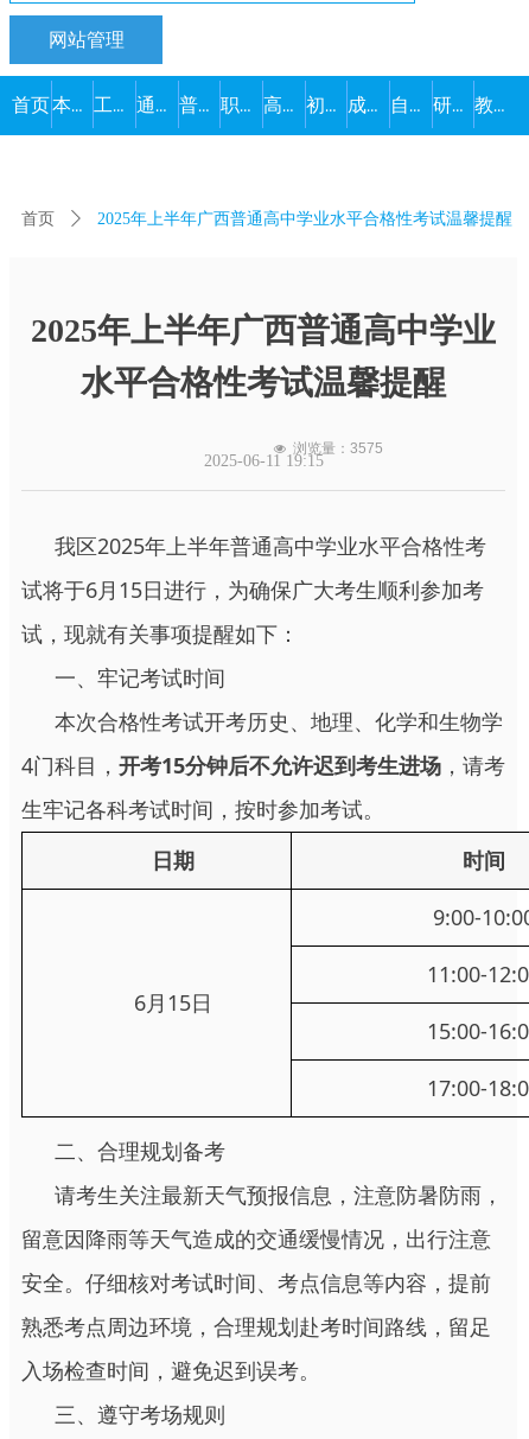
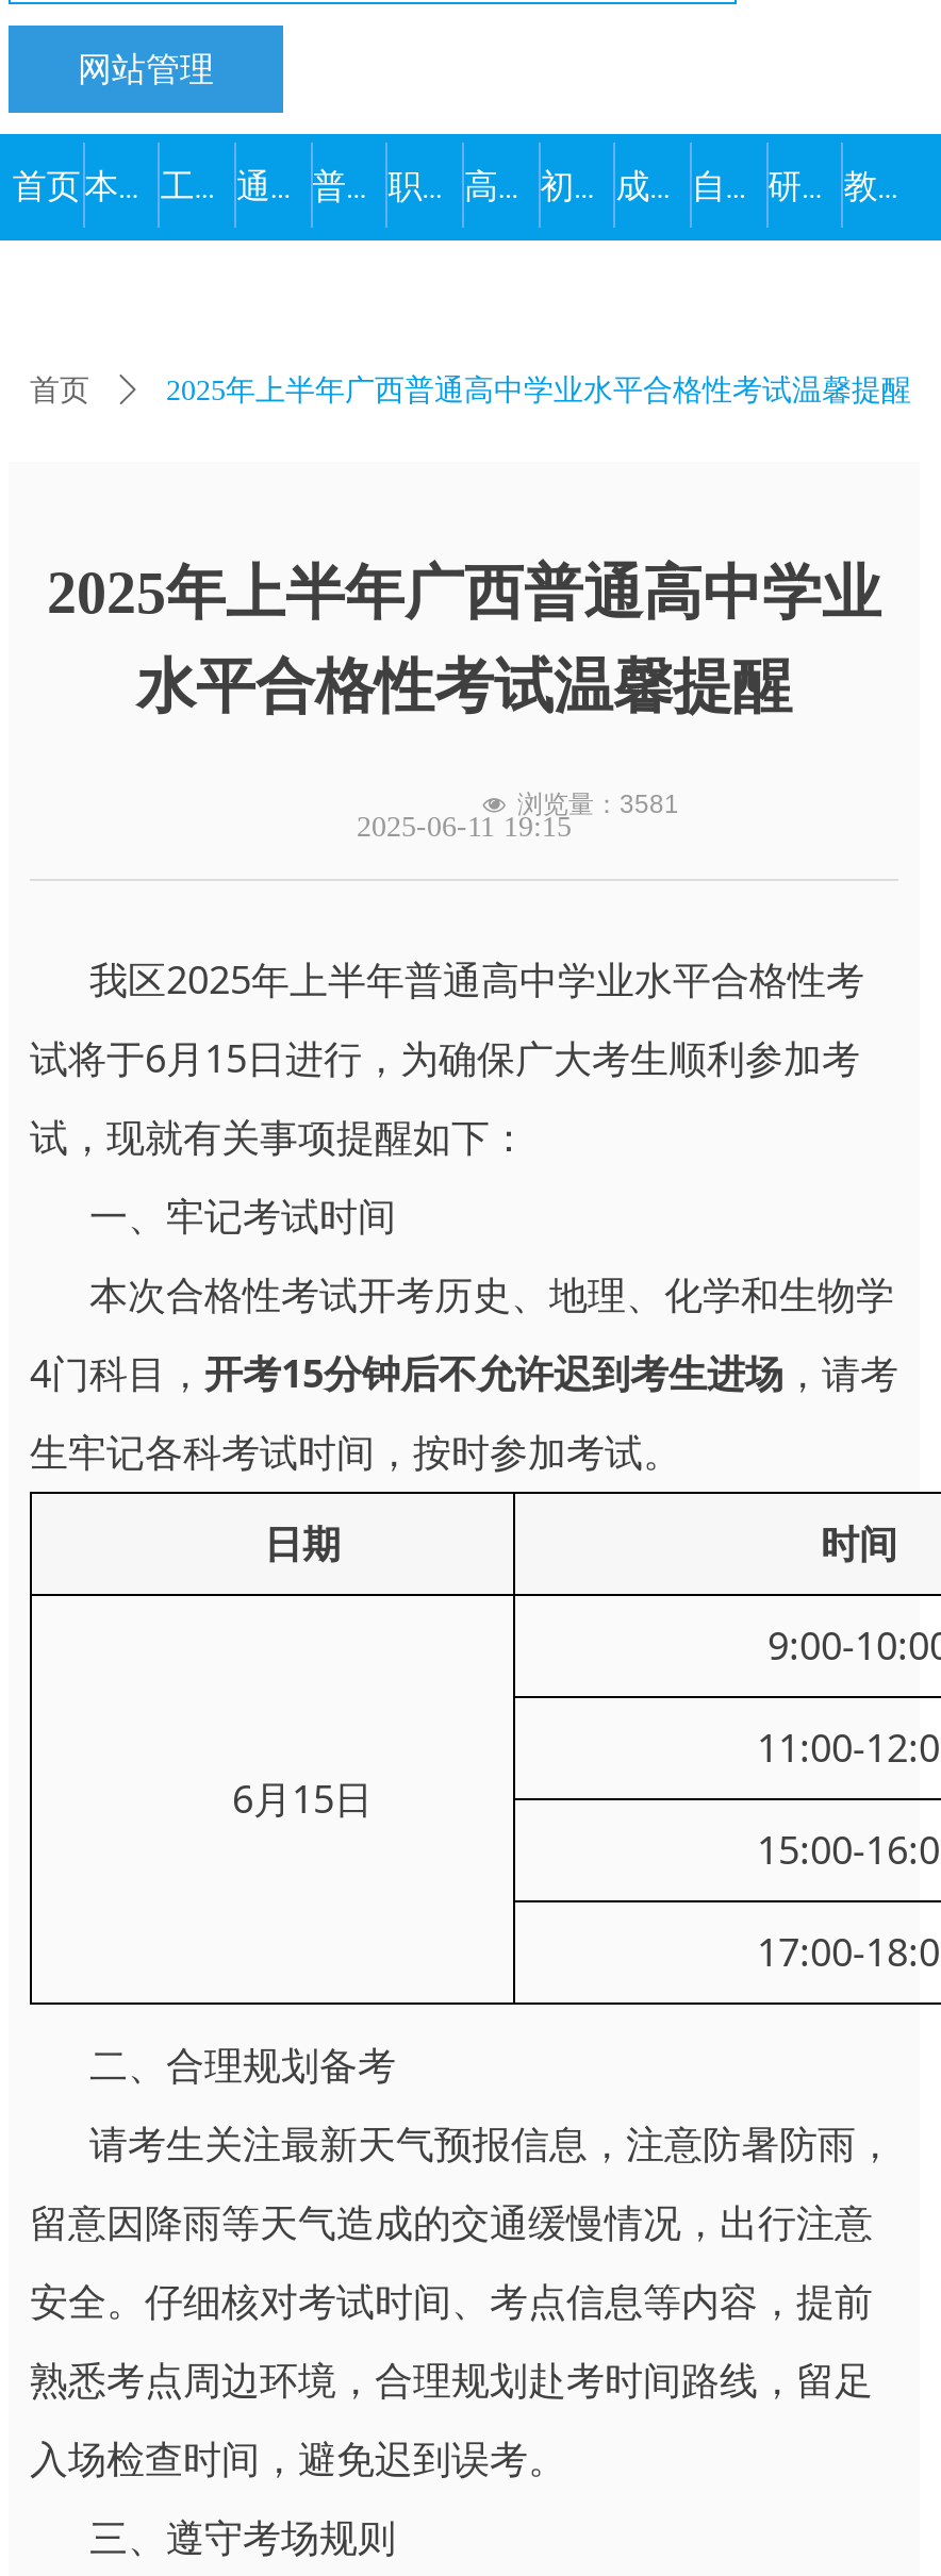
[273,440,383,457] 넶 浏览量：3575 -> [481,790,679,819] 넶 浏览量：3581

